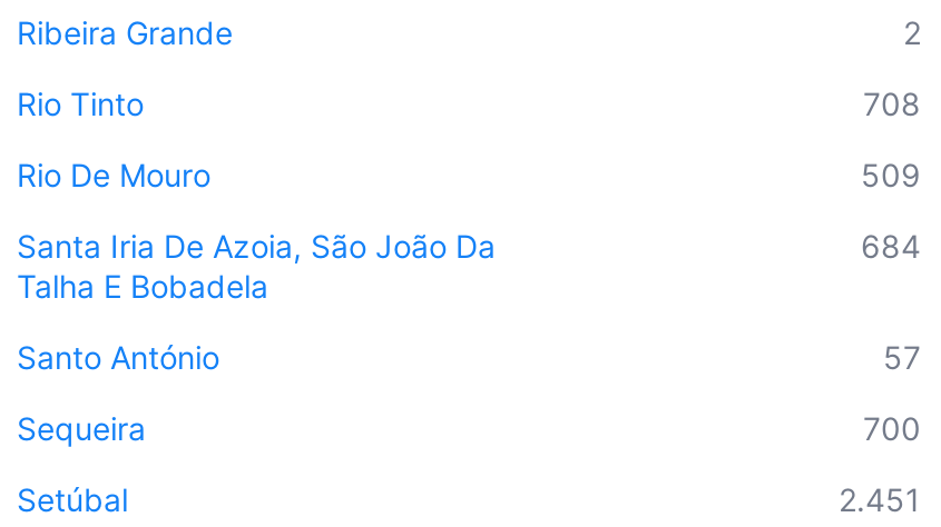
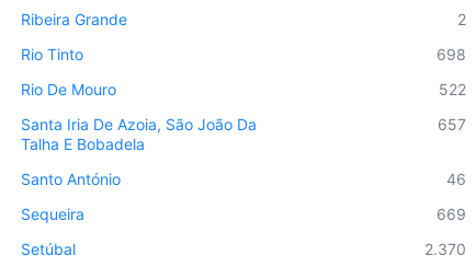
[863,84,921,121] 708 -> [437,44,466,63] 698
[861,155,921,193] 509 -> [439,79,466,98] 522
[861,226,921,264] 684 -> [438,114,466,133] 657
[883,337,921,375] 57 -> [446,169,466,188] 46
[863,408,921,446] 700 -> [437,204,466,223] 669
[839,479,921,517] 2.451 -> [424,239,466,258] 2.370

